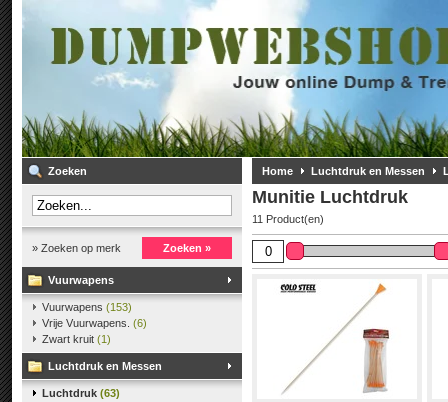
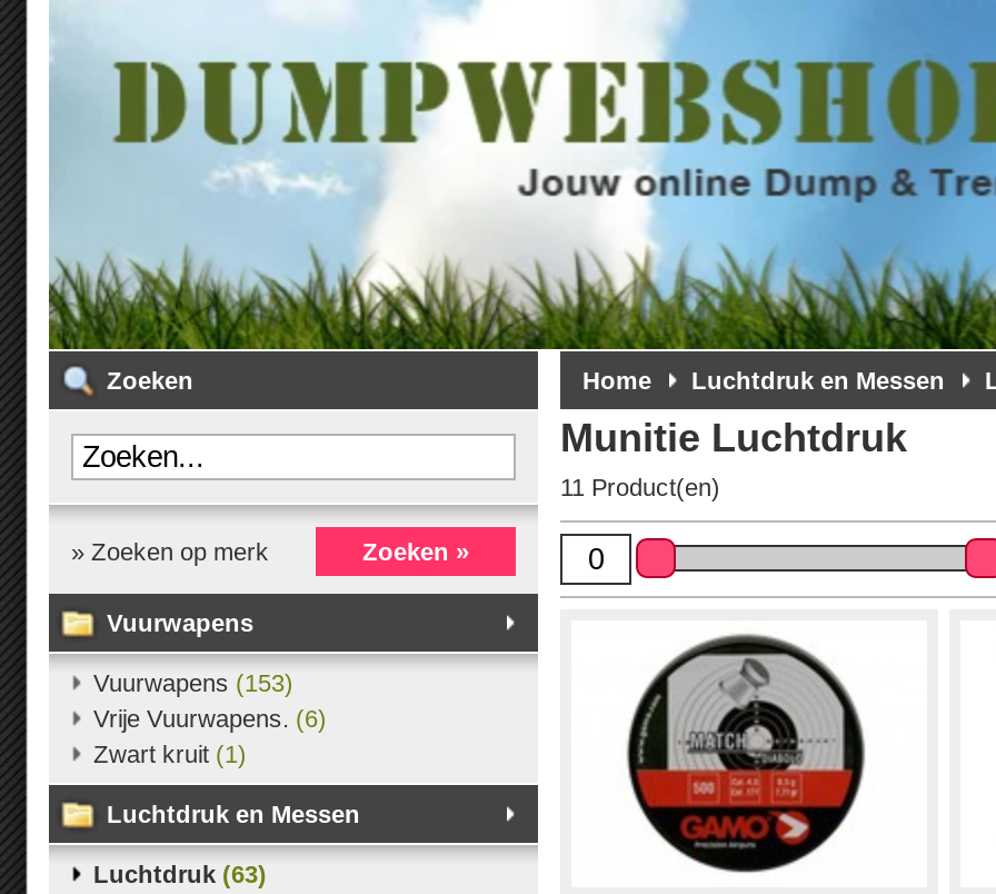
[280,283,389,393] [image] -> [625,632,867,874] [image]

